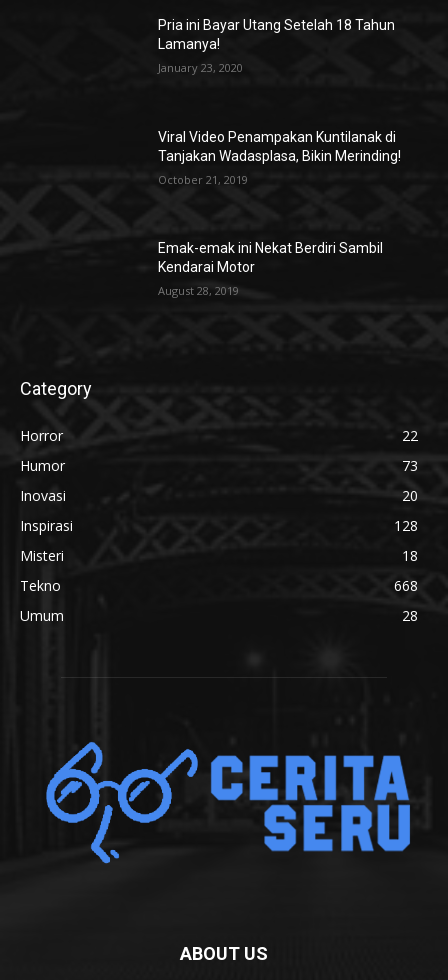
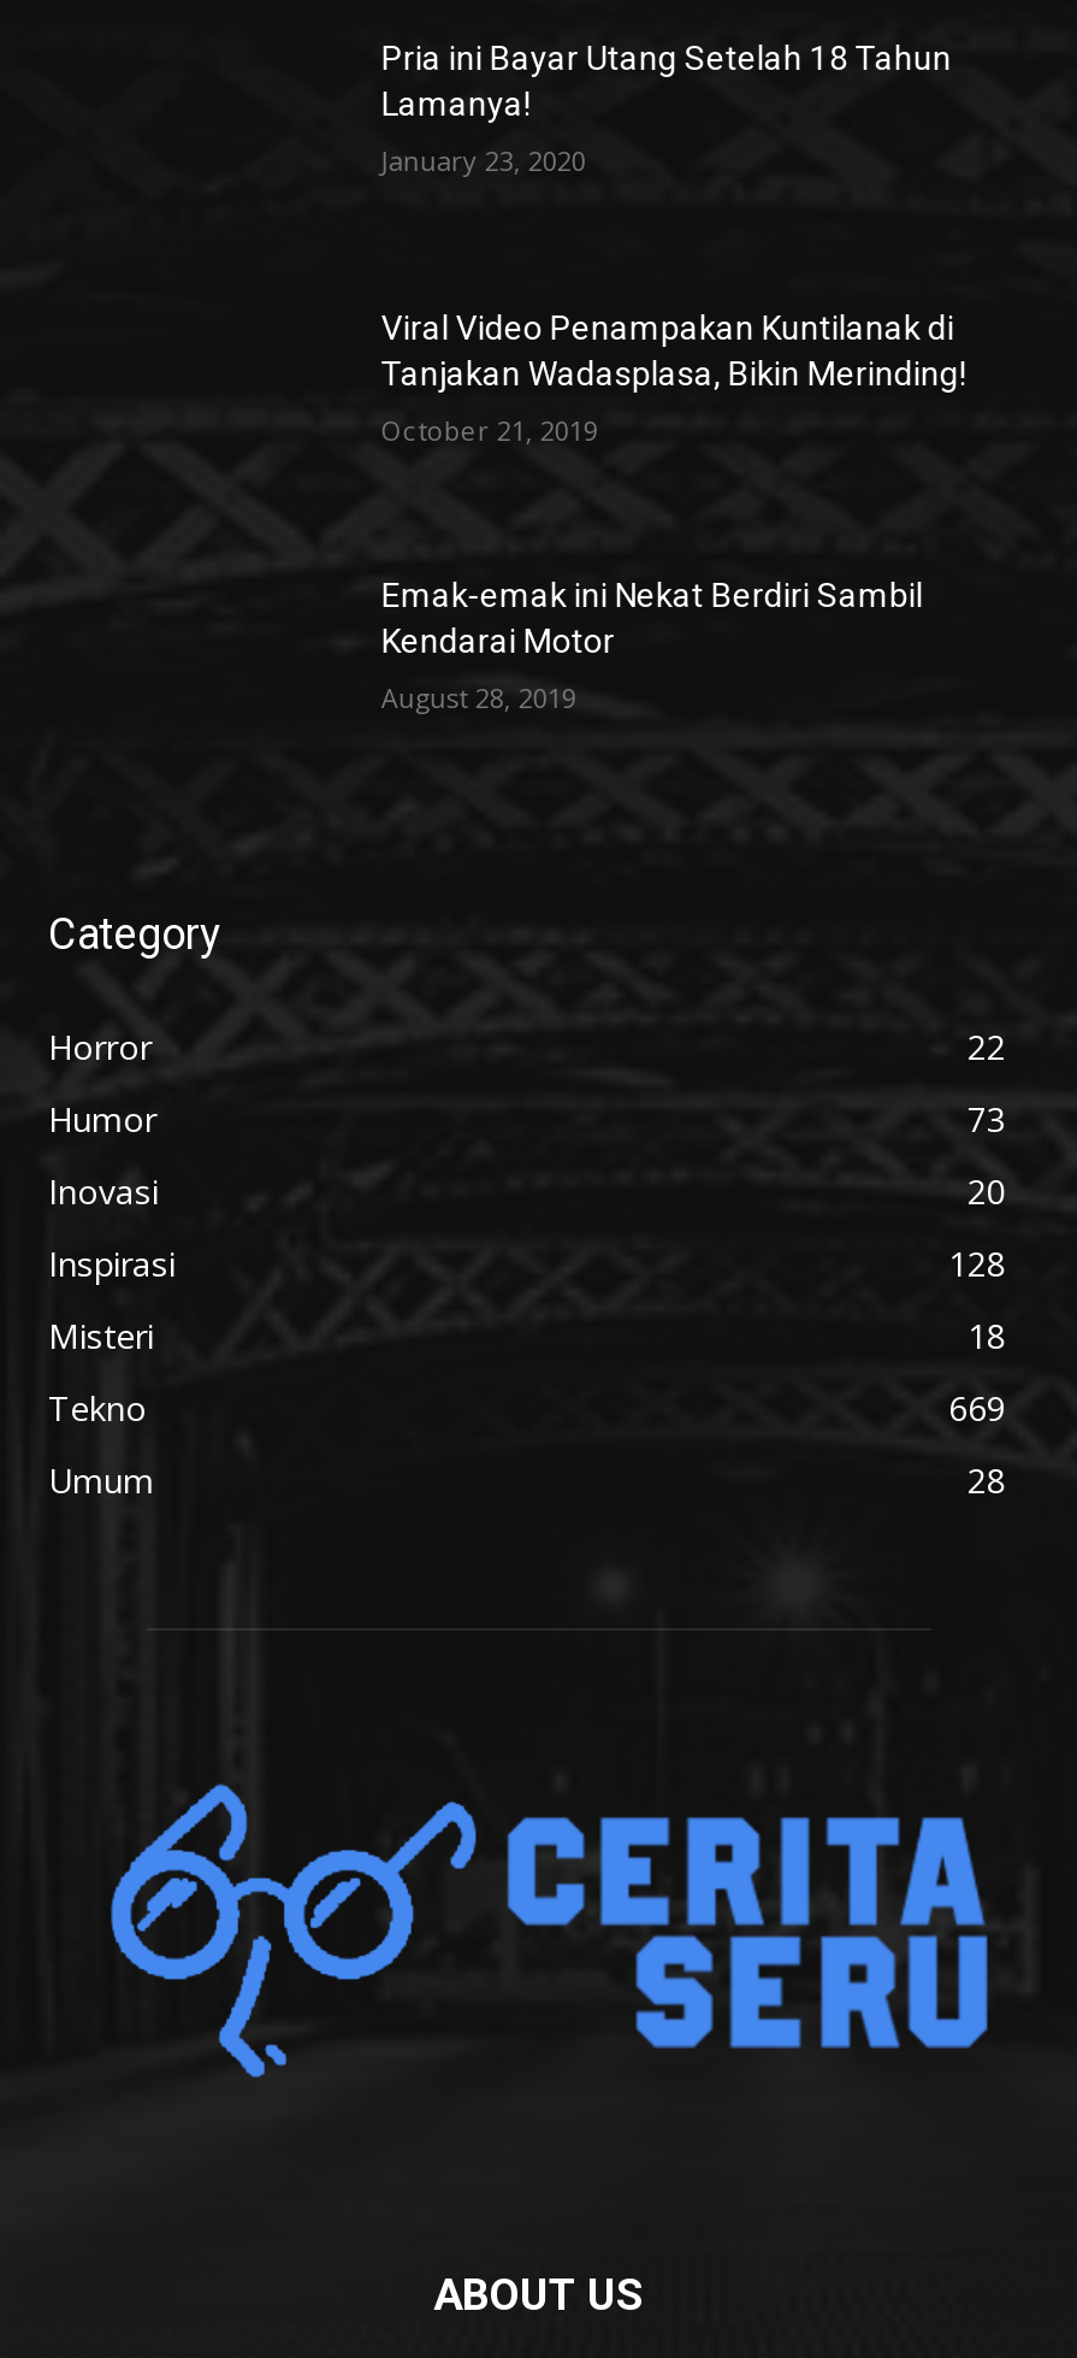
[394,576,418,595] 668 -> [948,1385,1006,1430] 669

